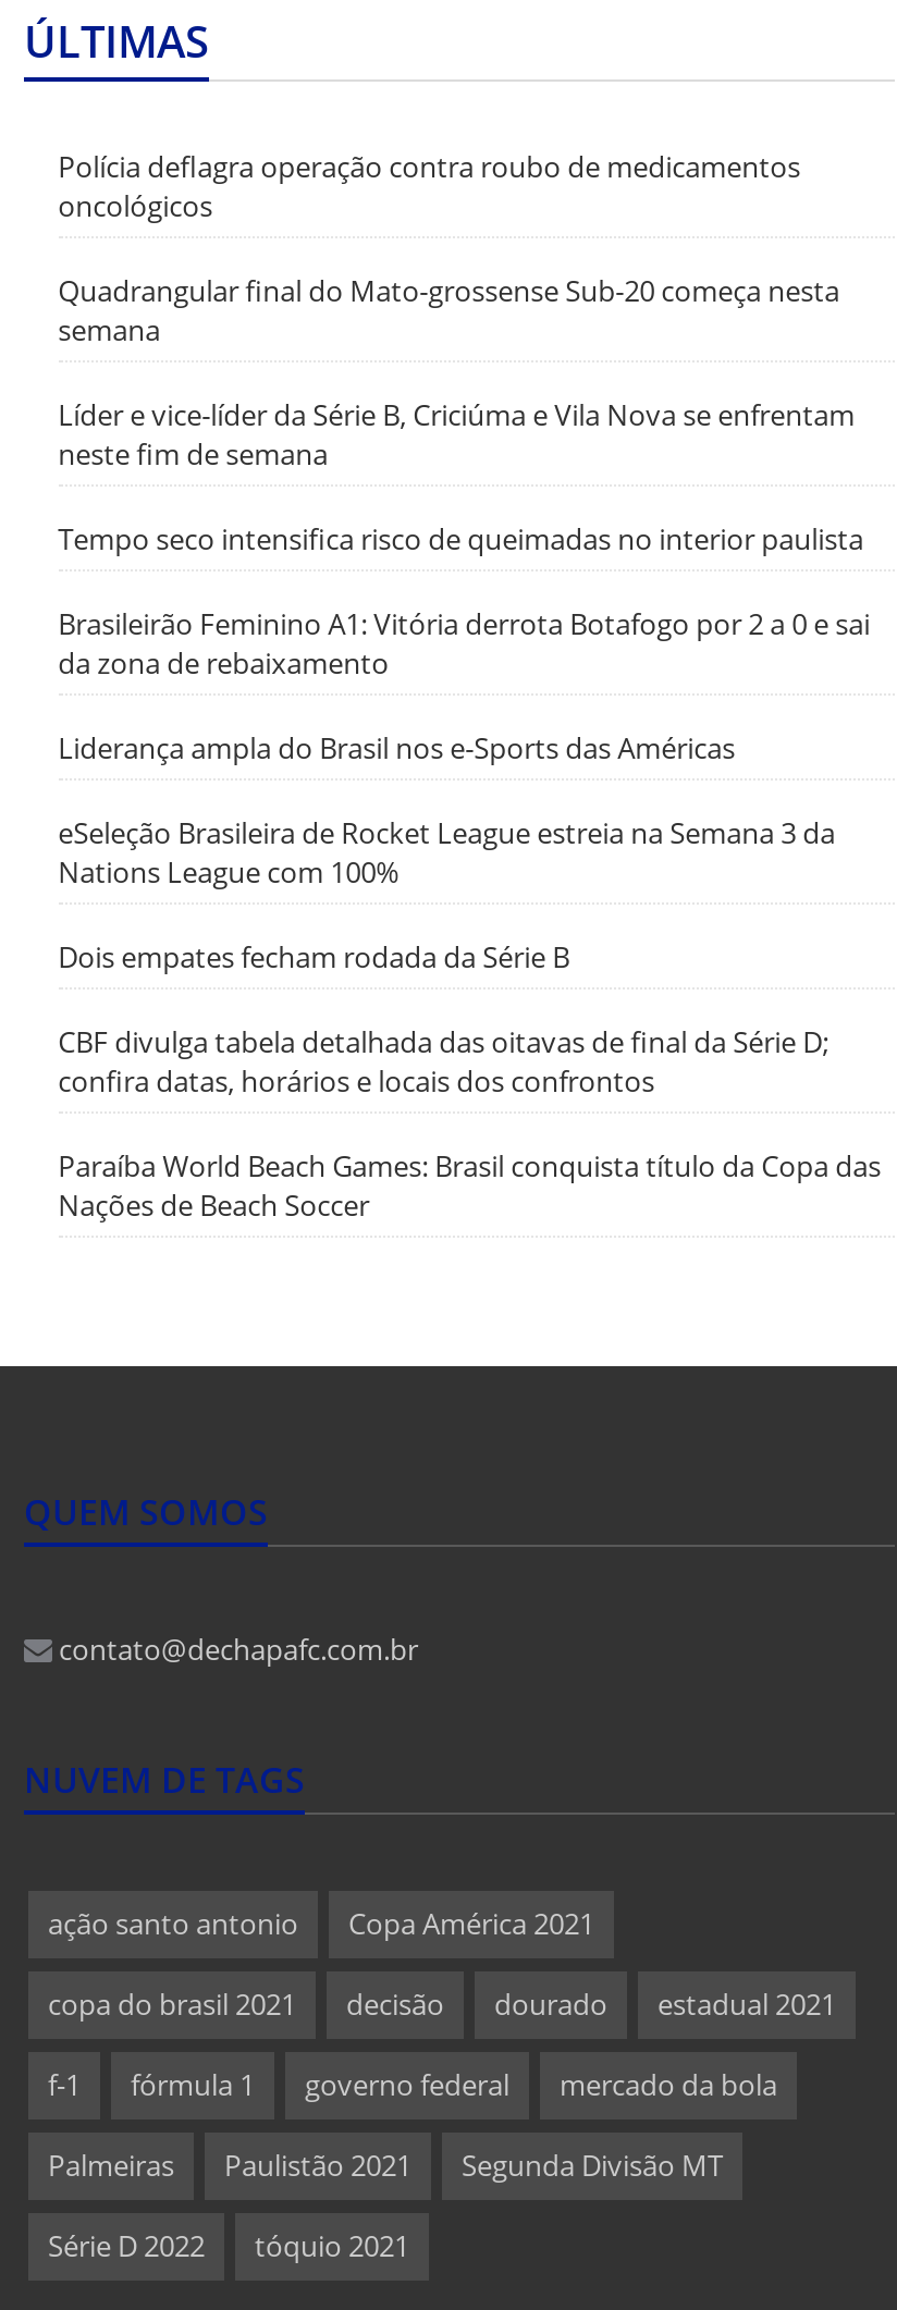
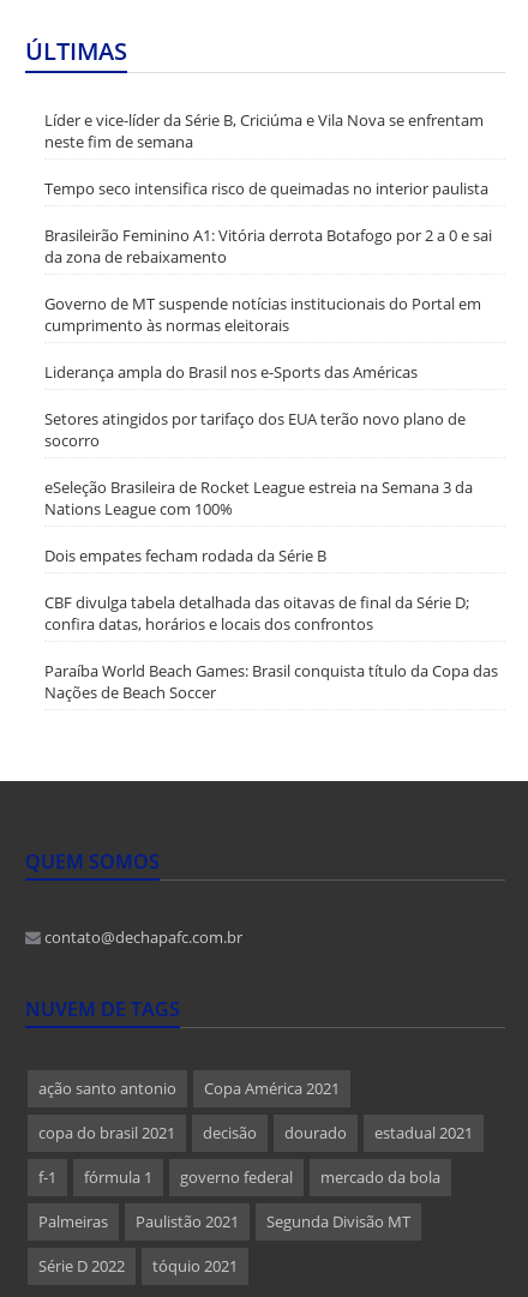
[58,147,840,349] Polícia deflagra operação contra roubo de medicamentos | oncológicos | Quadrangular final do Mato-grossense Sub-20 começa nesta | semana -> none
moved [58,395,870,682] -> [44,109,492,267]: Líder e vice-líder da Série B, Criciúma e Vila Nova se enfrentam | neste fim de semana | Tempo seco intensifica risco de queimadas no interior paulista | Brasileirão Feminino A1: Vitória derrota Botafogo por 2 a 0 e sai | da zona de rebaixamento
none -> [44,293,481,336] Governo de MT suspende notícias institucionais do Portal em | cumprimento às normas eleitorais
moved [58,728,735,767] -> [44,361,417,383]: Liderança ampla do Brasil nos e-Sports das Américas
none -> [44,408,465,451] Setores atingidos por tarifaço dos EUA terão novo plano de | socorro

